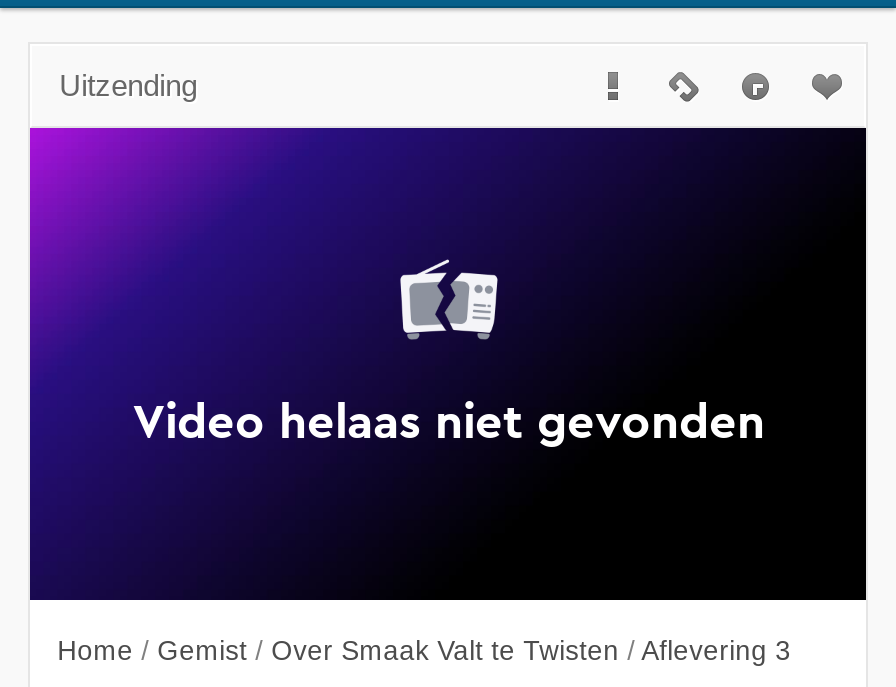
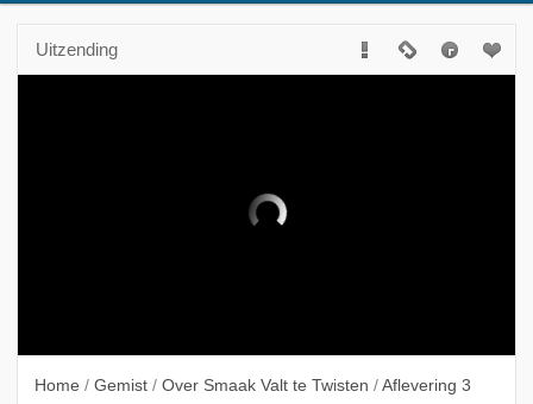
[28,126,798,600] [image] -> none

